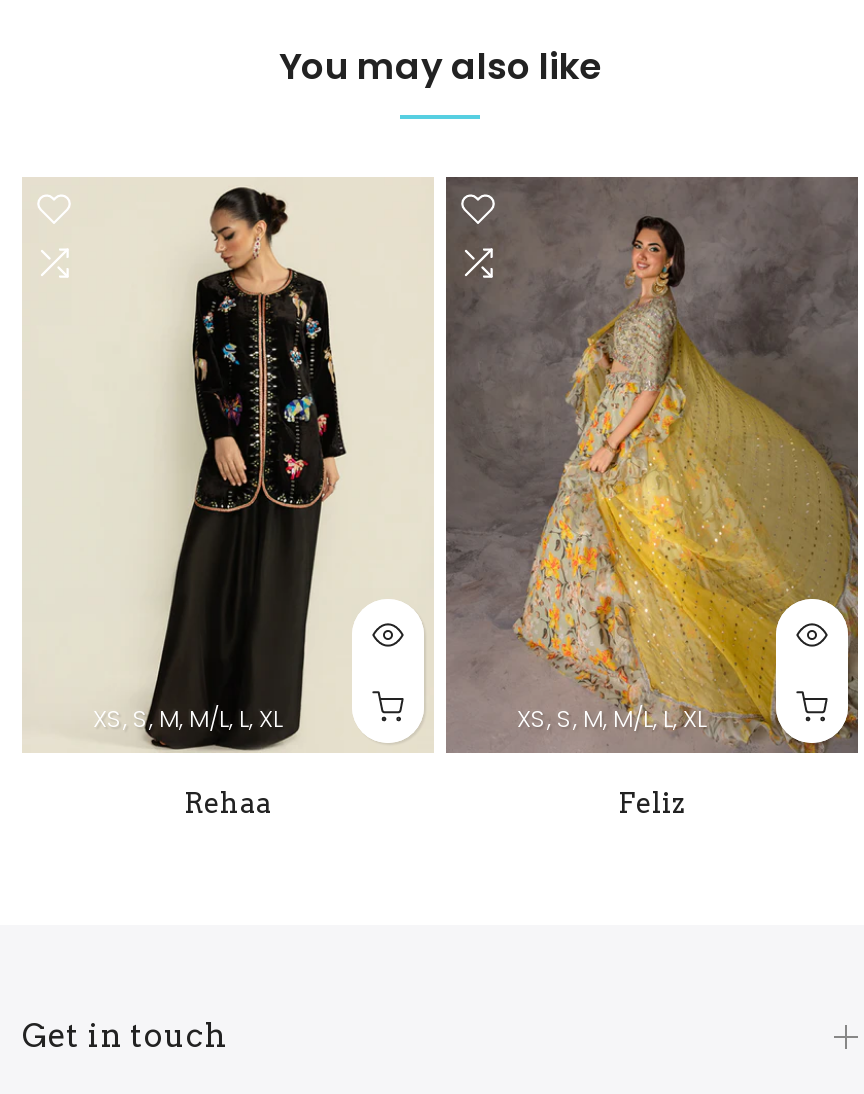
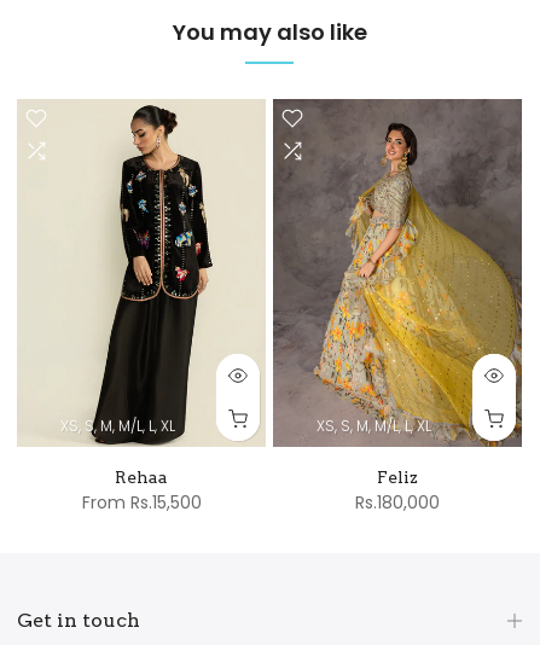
none -> [82,490,201,514] From Rs.15,500
none -> [355,490,440,514] Rs.180,000

